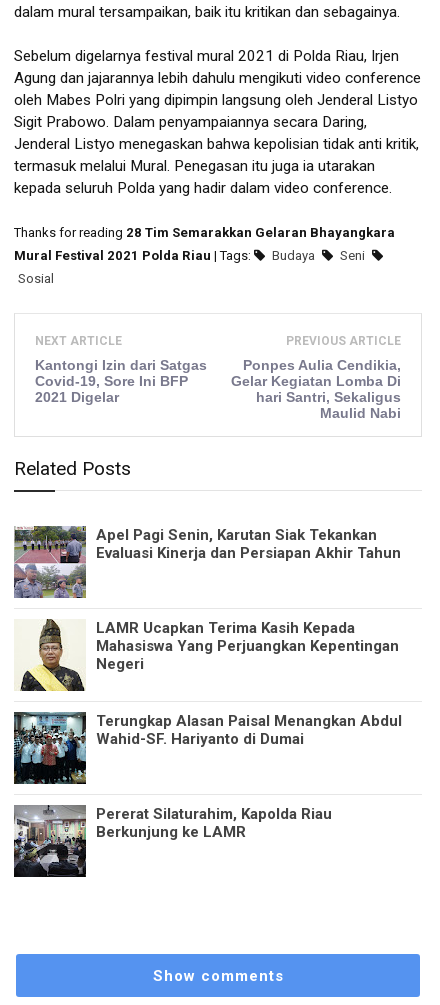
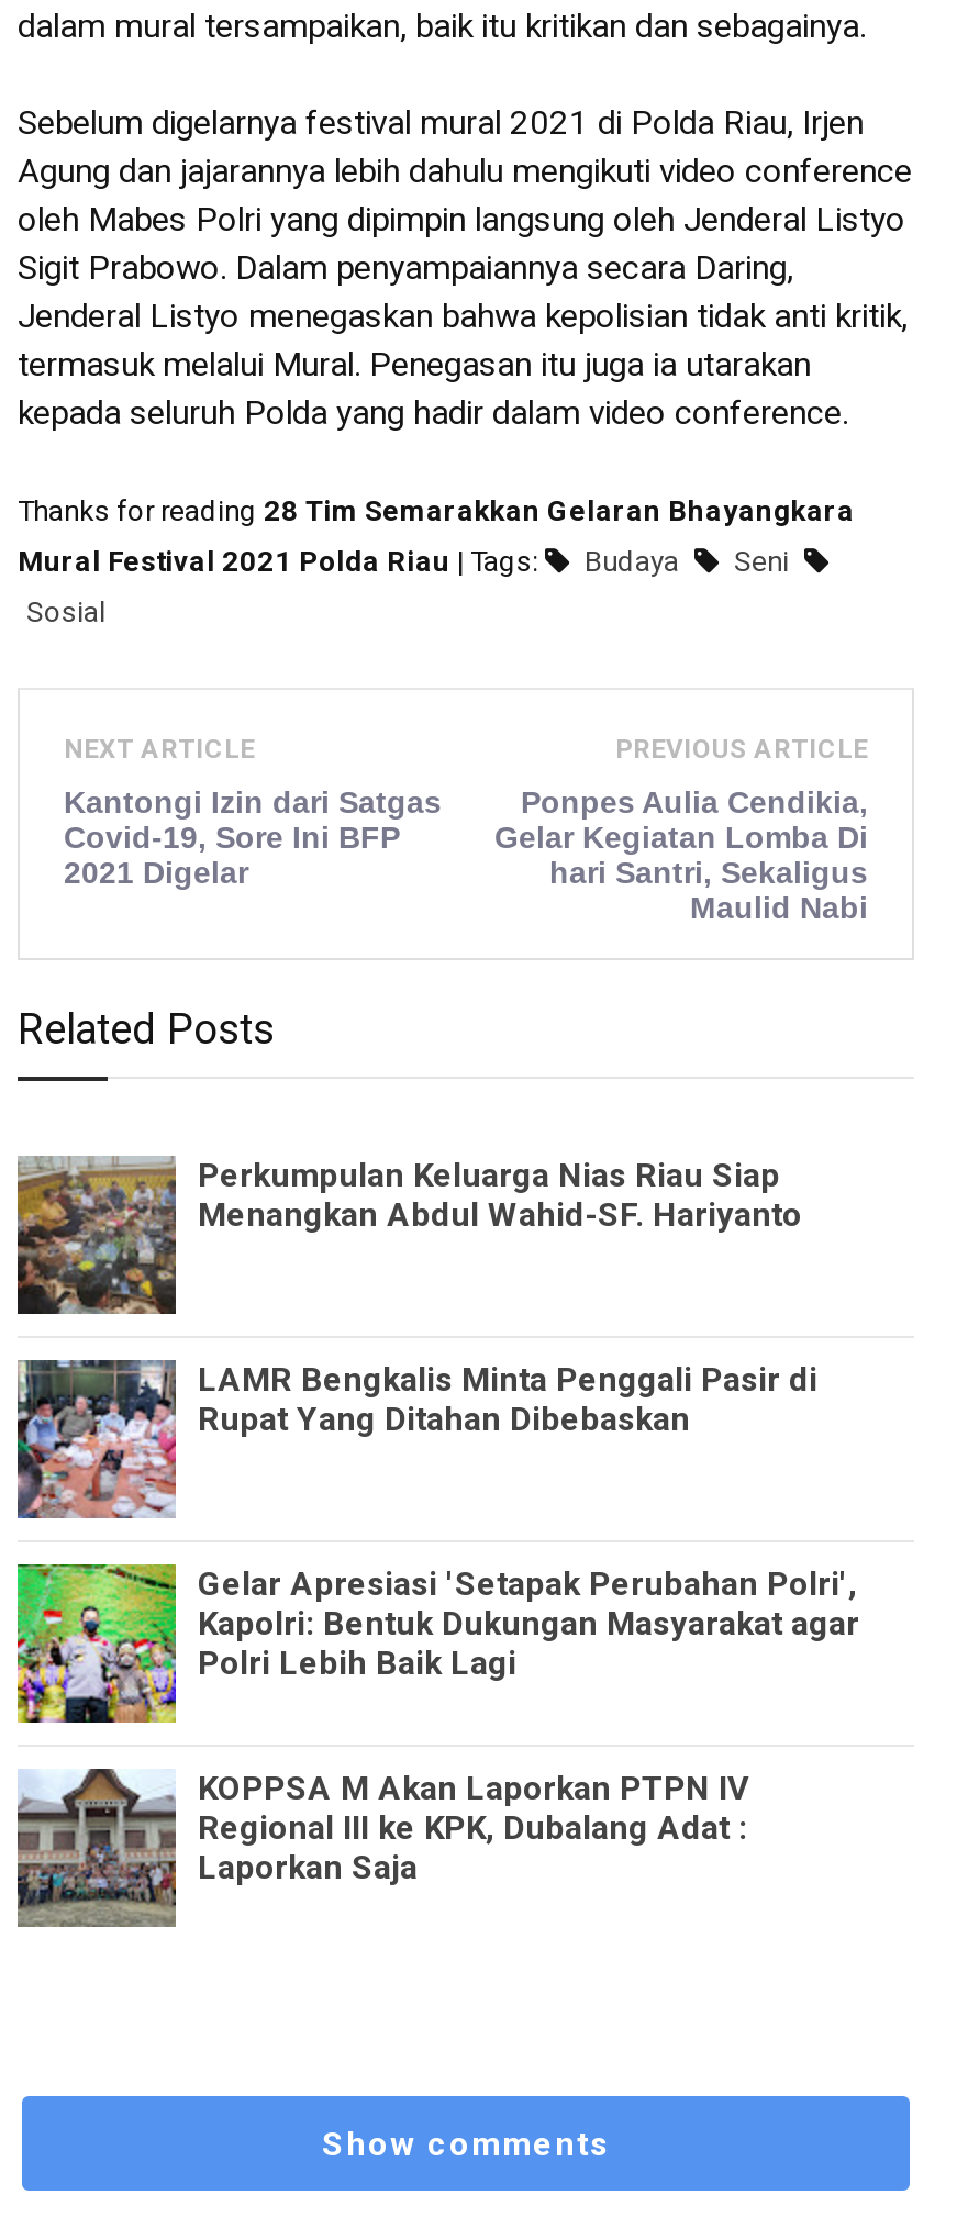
[13,526,401,599] [image] | Apel Pagi Senin, Karutan Siak Tekankan | Evaluasi Kinerja dan Persiapan Akhir Tahun -> [15,1156,802,1316] [image] | Perkumpulan Keluarga Nias Riau Siap | Menangkan Abdul Wahid-SF. Hariyanto
[14,619,399,692] [image] | LAMR Ucapkan Terima Kasih Kepada | Mahasiswa Yang Perjuangkan Kepentingan | Negeri -> [15,1358,817,1520] [image] | LAMR Bengkalis Minta Penggali Pasir di | Rupat Yang Ditahan Dibebaskan
[13,711,402,785] [image] | Terungkap Alasan Paisal Menangkan Abdul | Wahid-SF. Hariyanto di Dumai -> [15,1562,859,1725] [image] | Gelar Apresiasi 'Setapak Perubahan Polri', | Kapolri: Bentuk Dukungan Masyarakat agar | Polri Lebih Baik Lagi
[13,804,332,878] [image] | Pererat Silaturahim, Kapolda Riau | Berkunjung ke LAMR -> [15,1769,749,1929] [image] | KOPPSA M Akan Laporkan PTPN IV | Regional III ke KPK, Dubalang Adat : | Laporkan Saja

